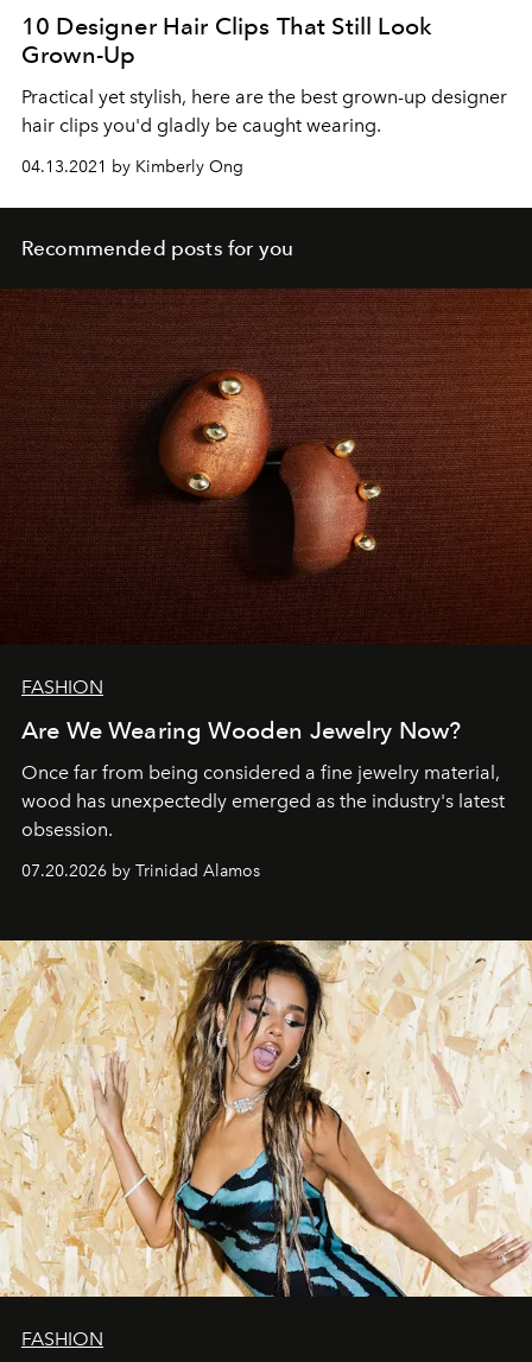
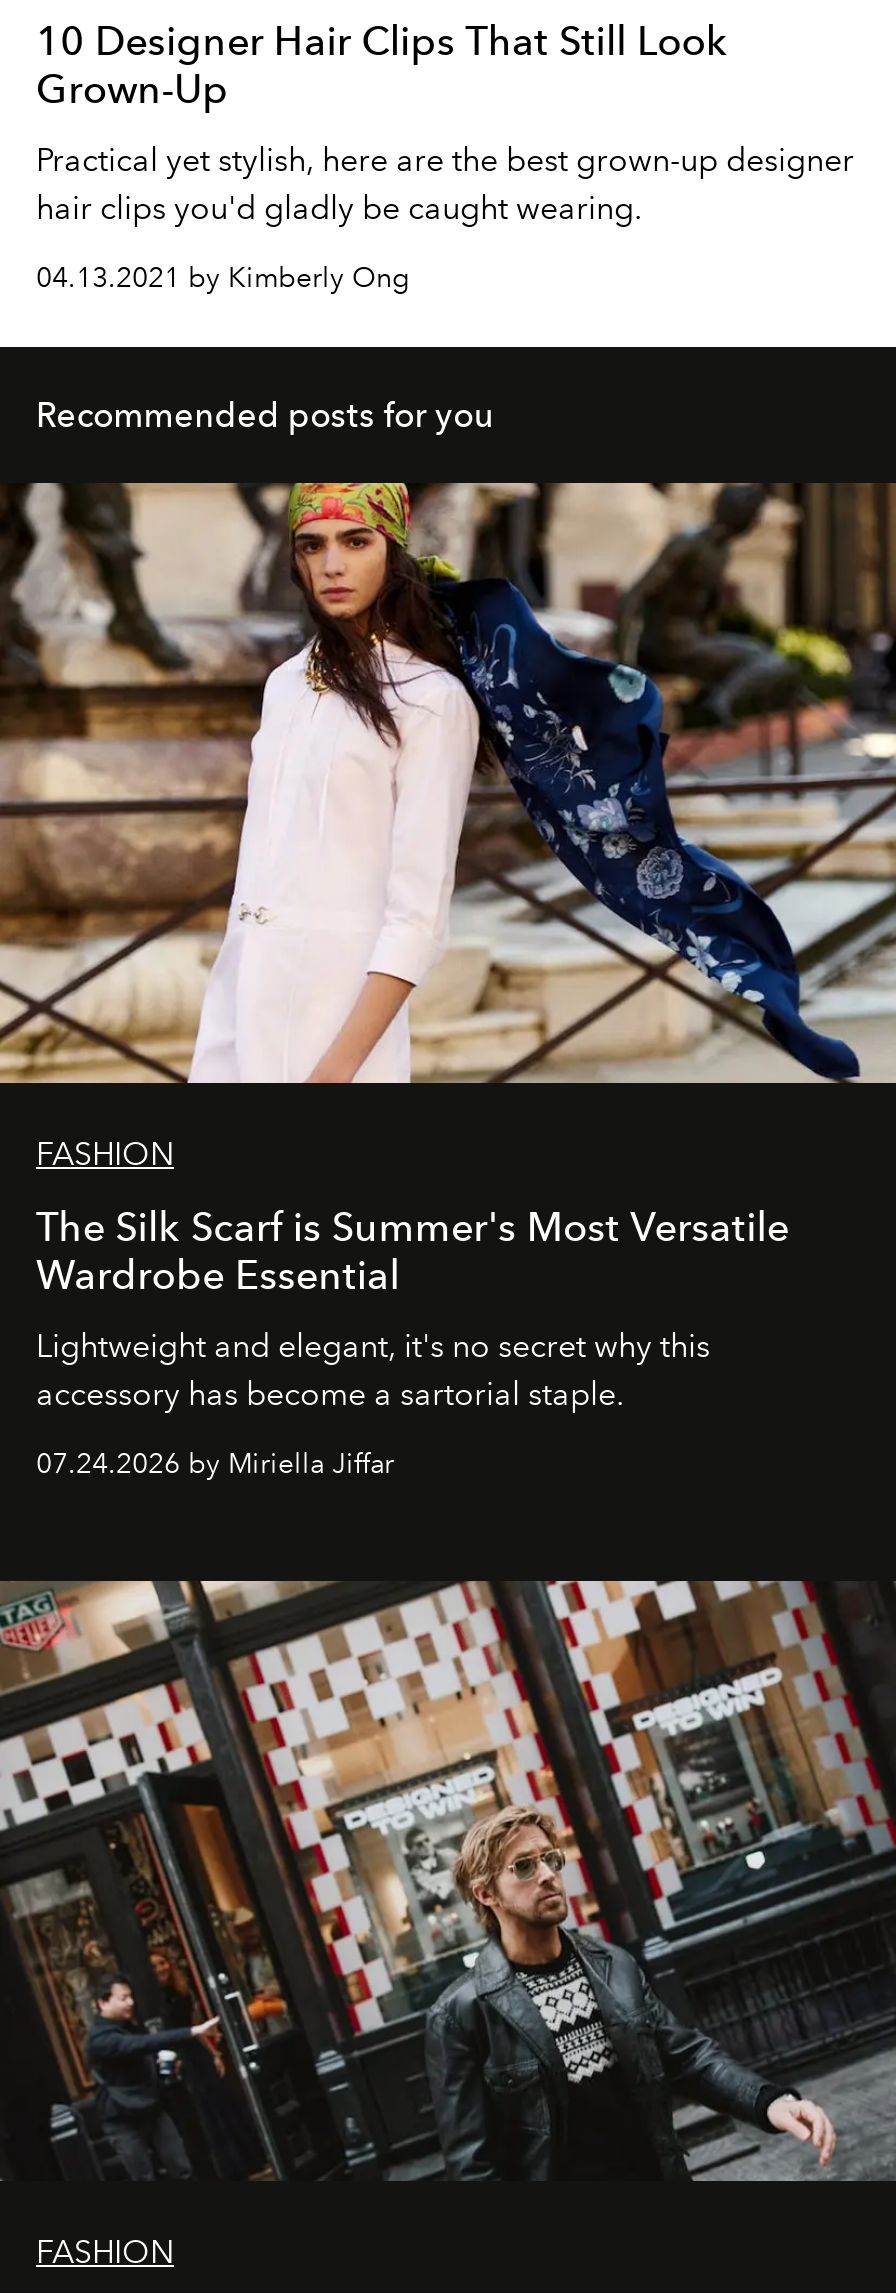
[4,289,528,645] [image] -> [6,481,890,1085] [image]
[21,716,461,744] Are We Wearing Wooden Jewelry Now? -> [36,1202,789,1298] The Silk Scarf is Summer's Most Versatile | Wardrobe Essential
[21,761,505,840] Once far from being considered a fine jewelry material, | wood has unexpectedly emerged as the industry's latest | obsession. -> [36,1326,710,1412] Lightweight and elegant, it's no secret why this | accessory has become a sartorial staple.
[21,860,260,881] 07.20.2026 by Trinidad Alamos -> [36,1446,394,1480] 07.24.2026 by Miriella Jiffar
[4,939,528,1298] [image] -> [6,1581,890,2181] [image]

